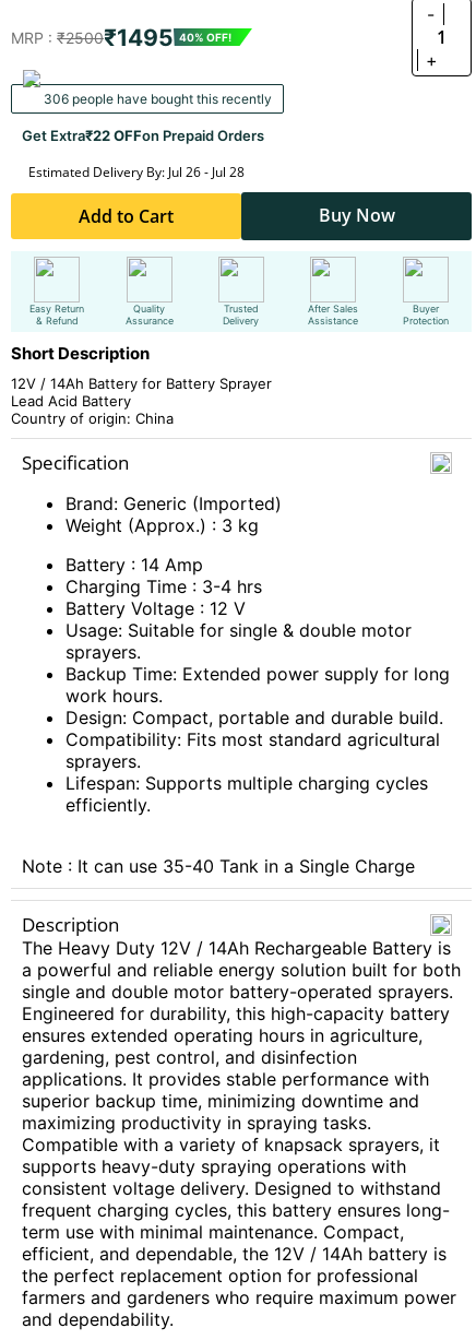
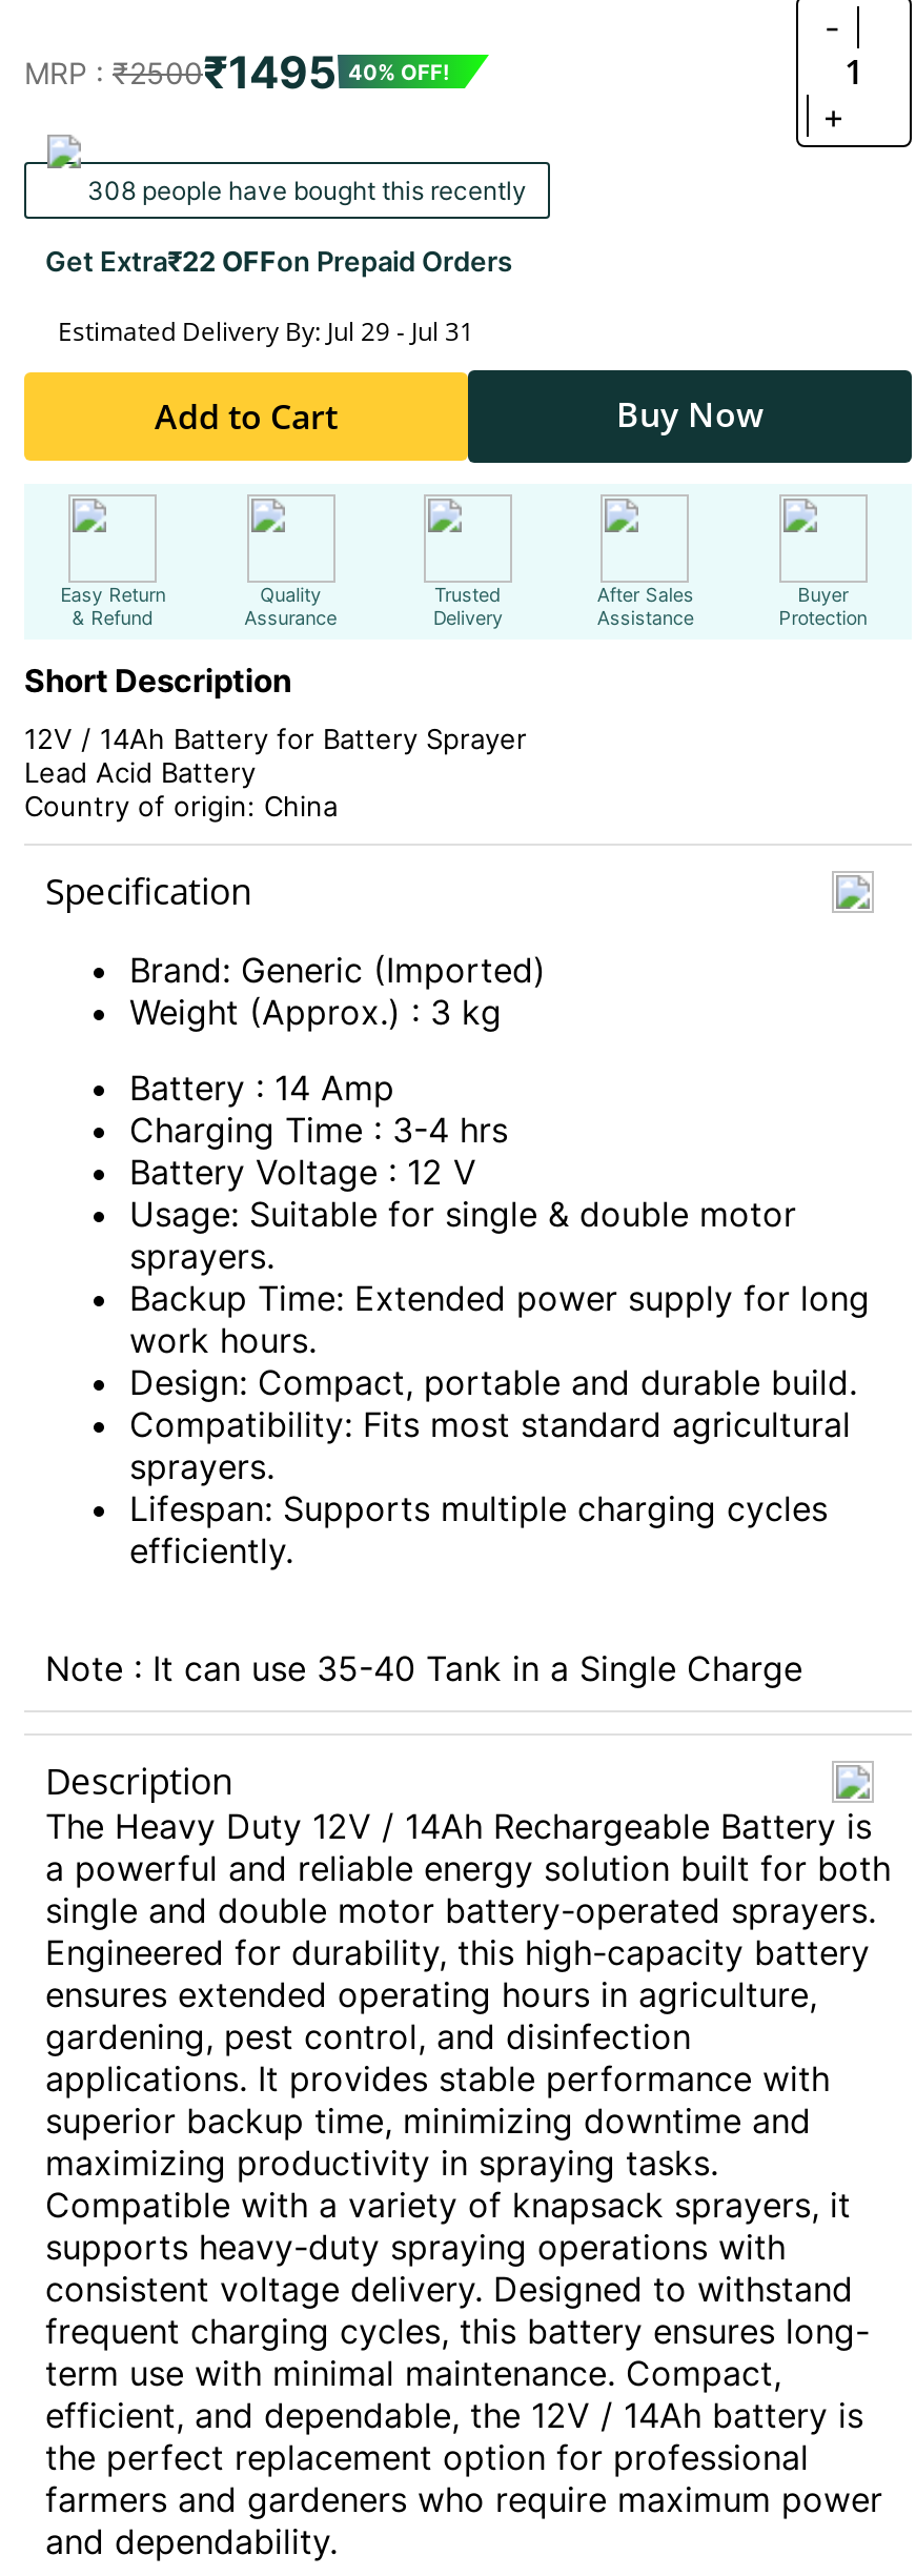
[40,91,272,107] 306 people have bought this recently -> [81,175,527,206] 308 people have bought this recently
[28,163,245,181] Estimated Delivery By: Jul 26 - Jul 28 -> [58,313,474,349] Estimated Delivery By: Jul 29 - Jul 31

